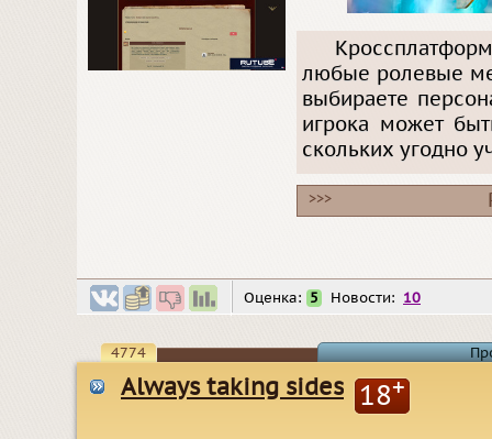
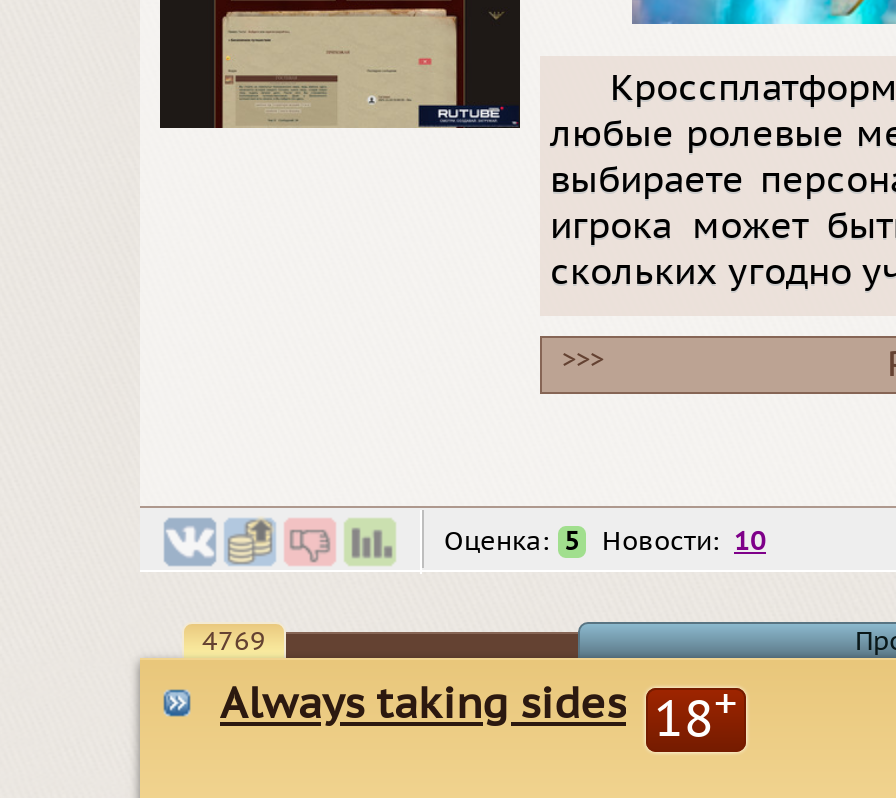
[111,344,146,361] 4774 -> [202,625,266,657] 4769

